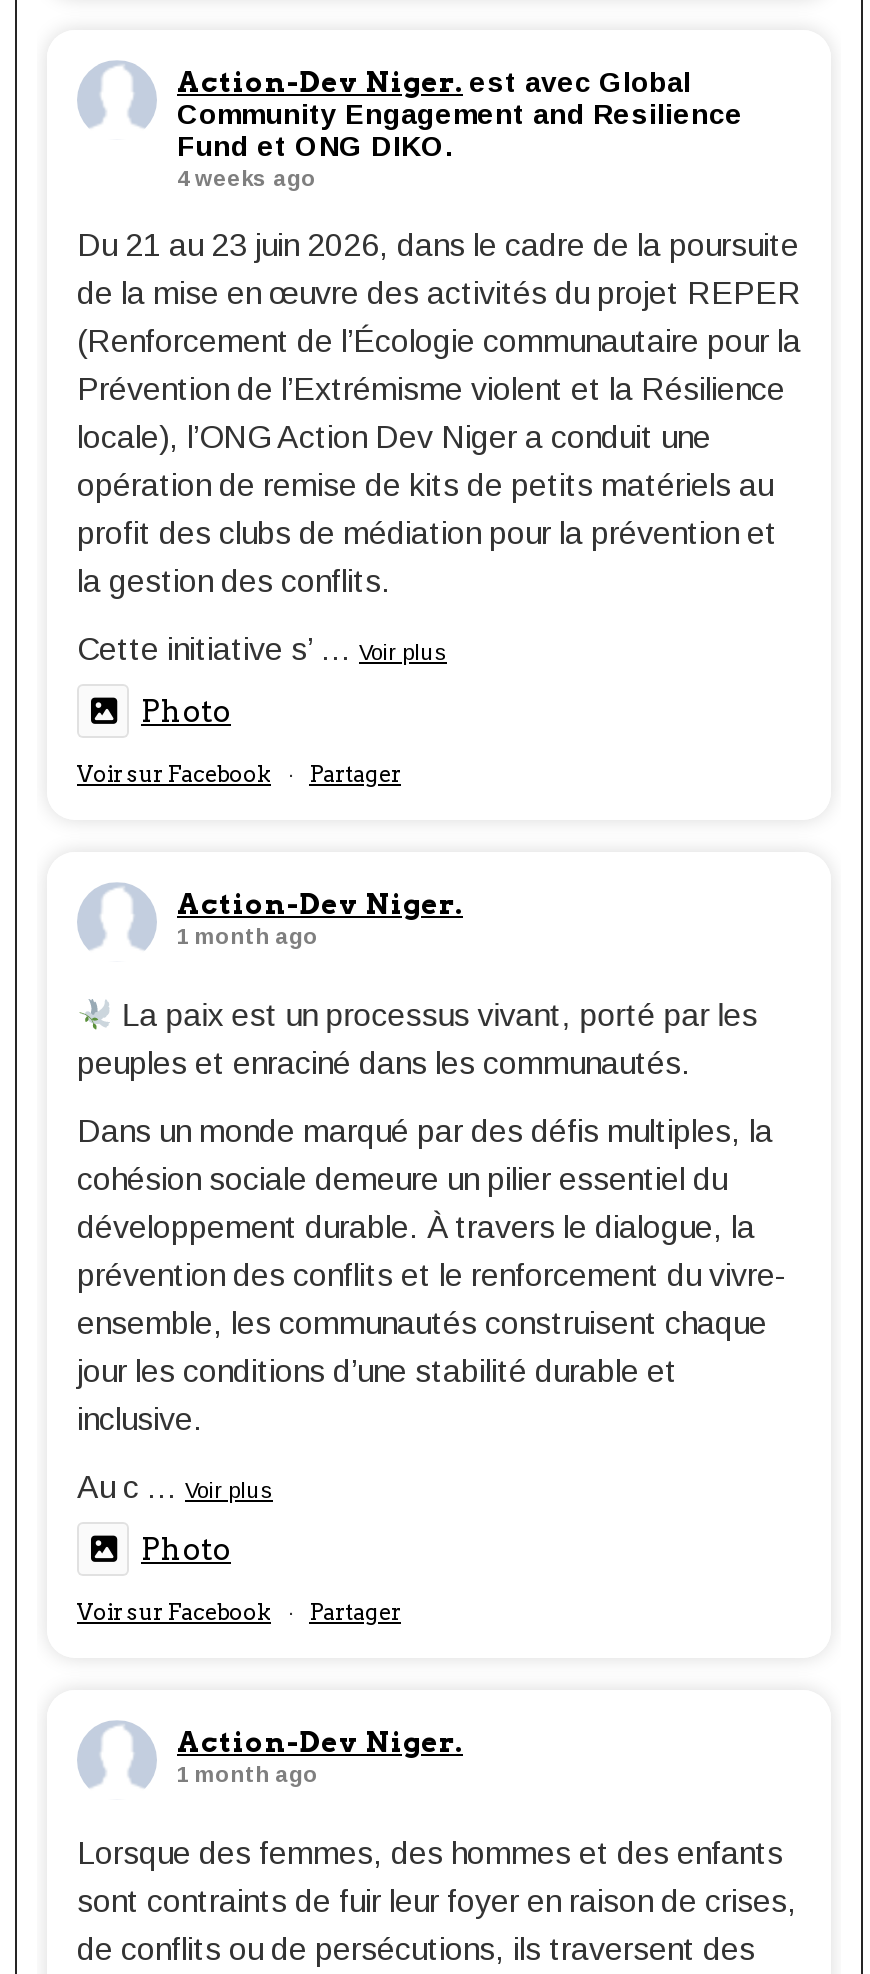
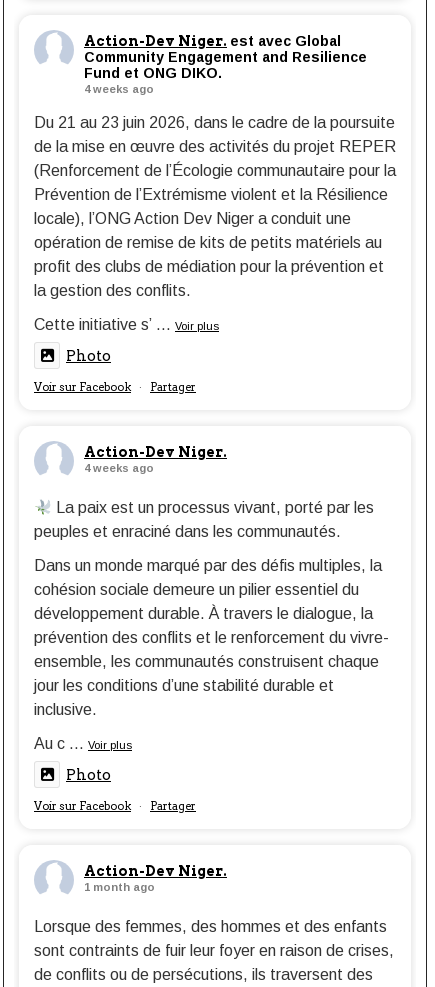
[177,924,319,948] 1 month ago -> [84,462,154,474] 4 weeks ago

